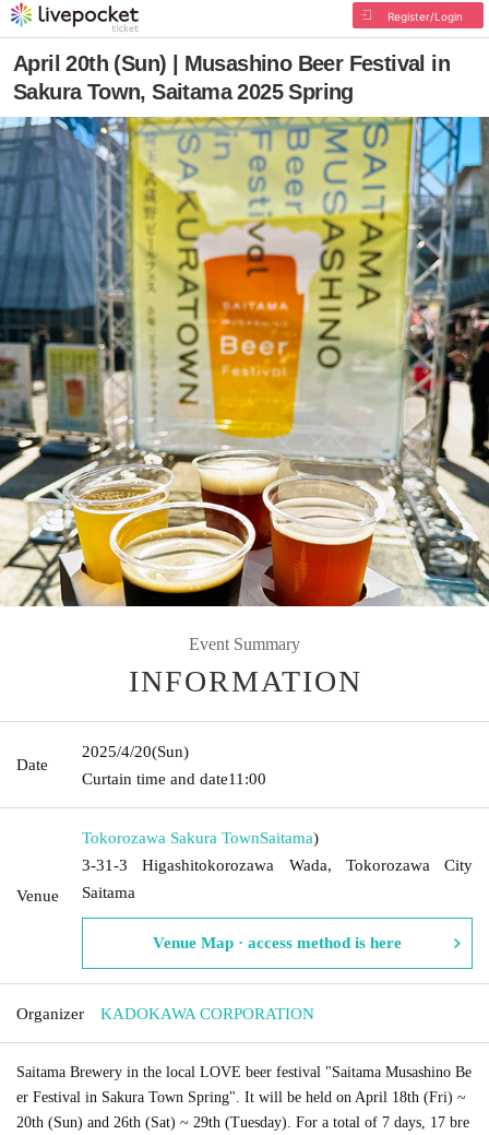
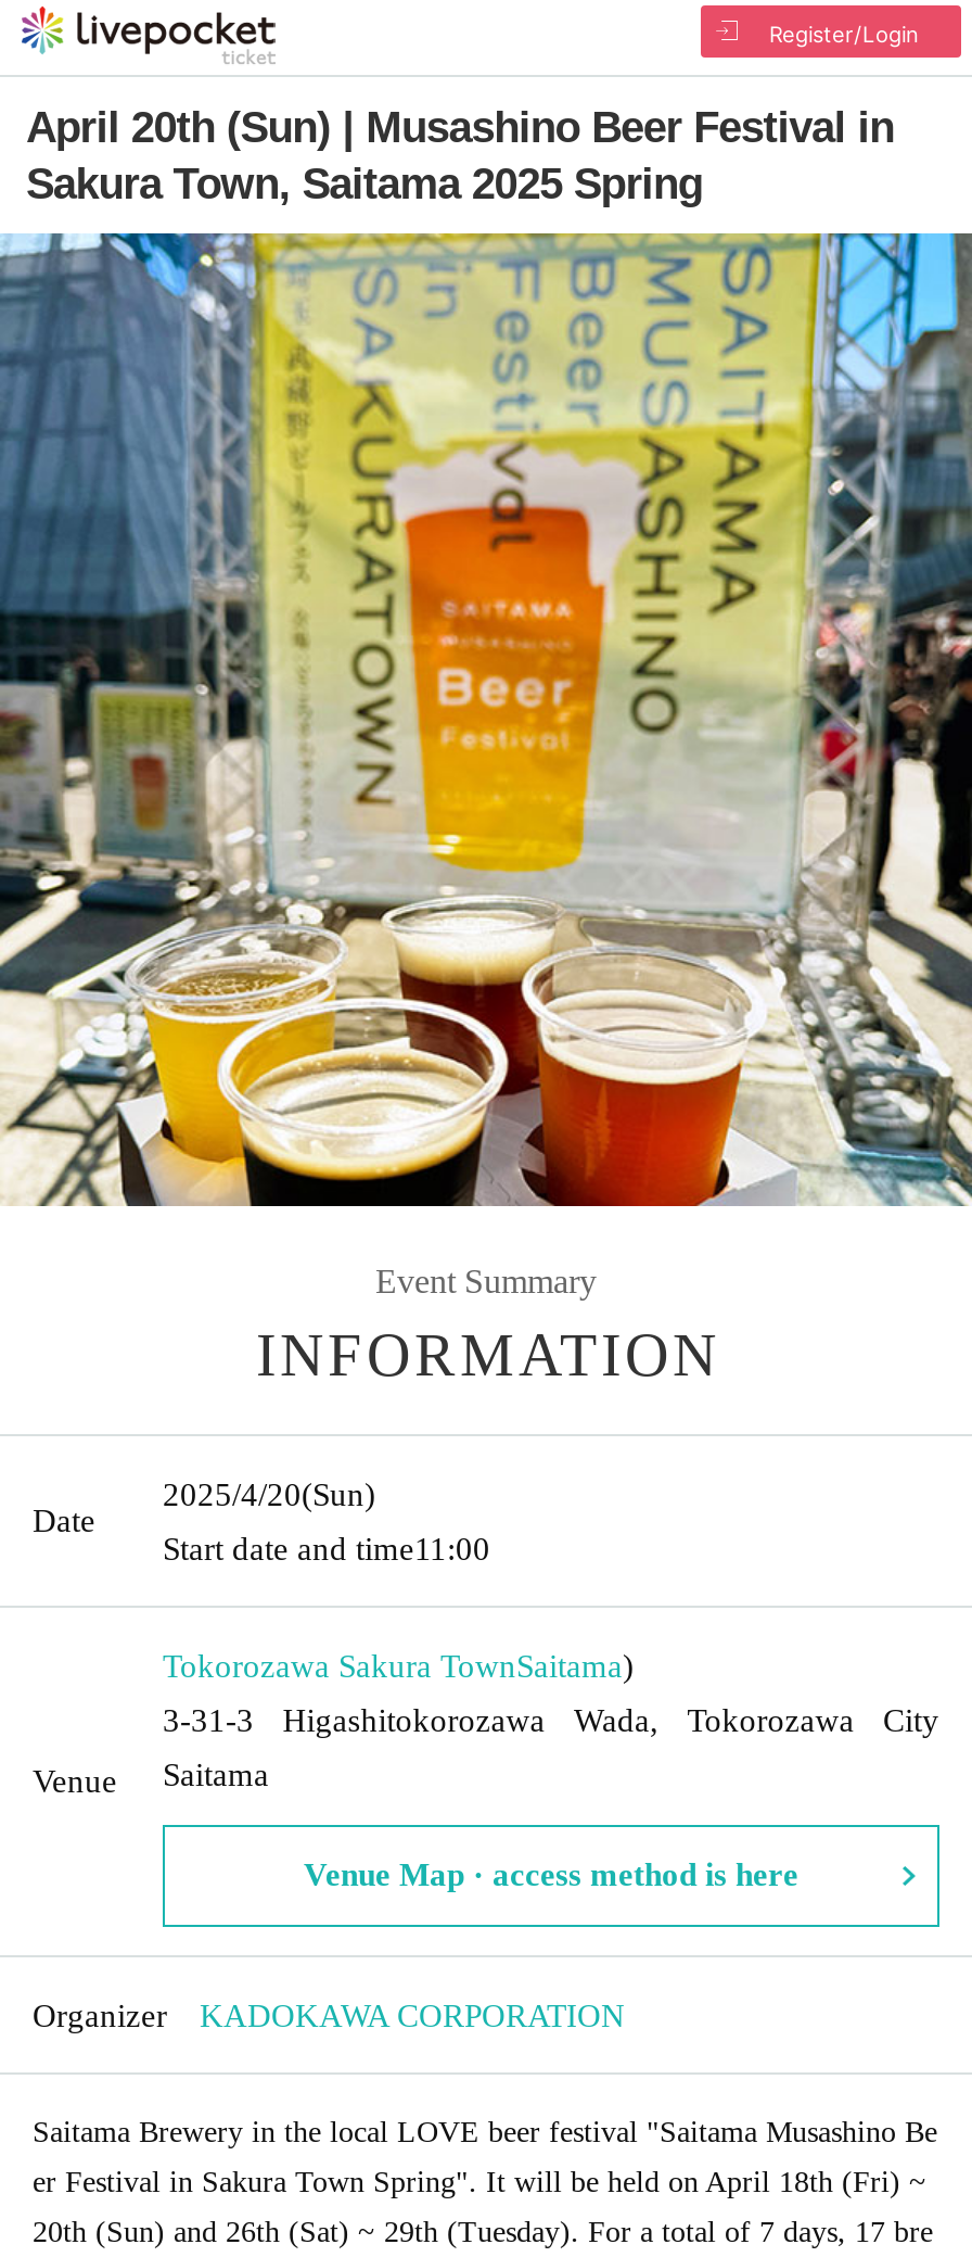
[82,770,266,787] Curtain time and date11:00 -> [163,1531,490,1565] Start date and time11:00

